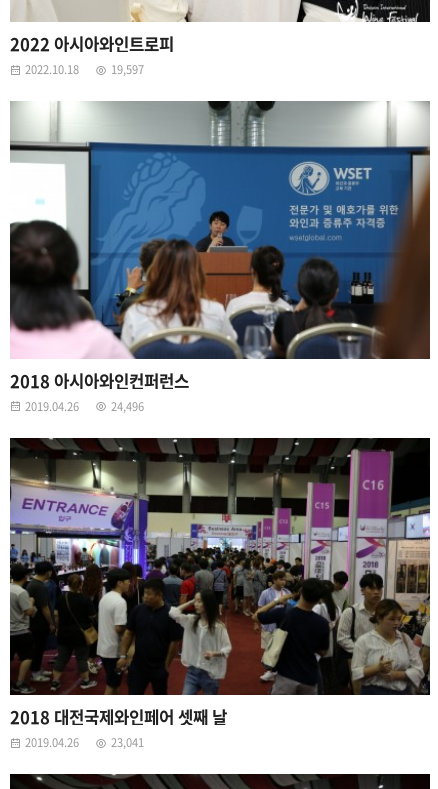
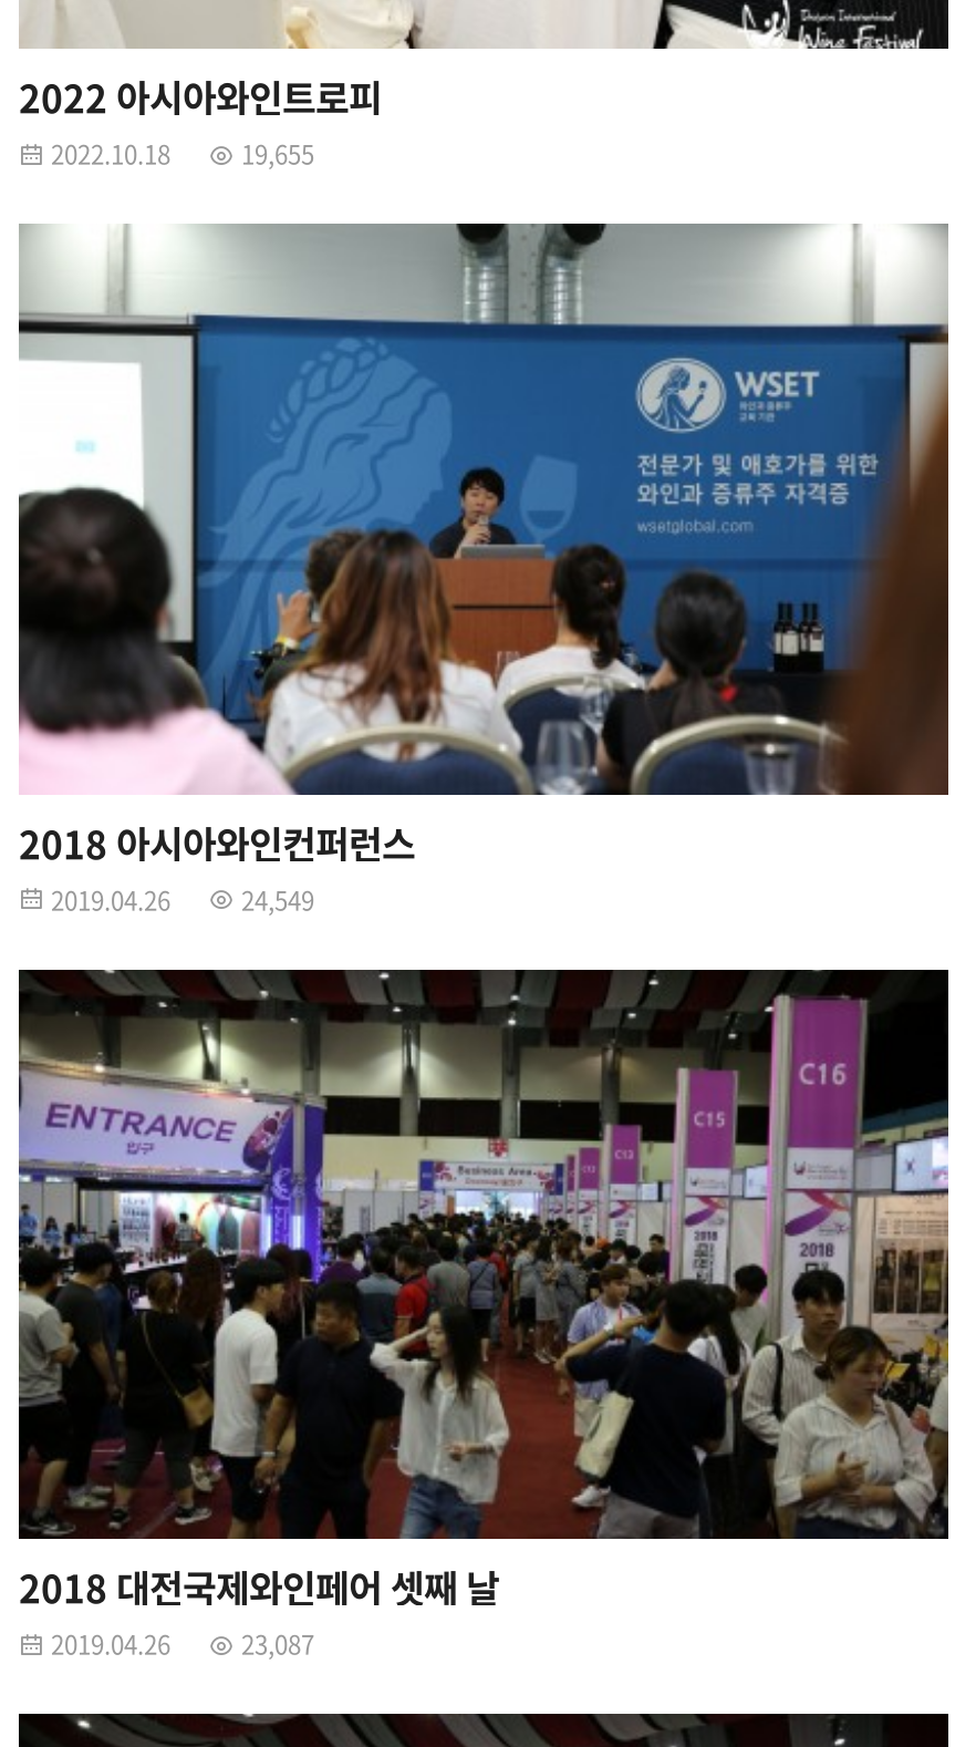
[24,61,143,78] 2022.10.18 19,597 -> [51,135,314,173] 2022.10.18 19,655
[24,398,143,415] 2019.04.26 24,496 -> [51,880,314,918] 2019.04.26 24,549
[24,734,143,751] 2019.04.26 23,041 -> [51,1626,314,1664] 2019.04.26 23,087

